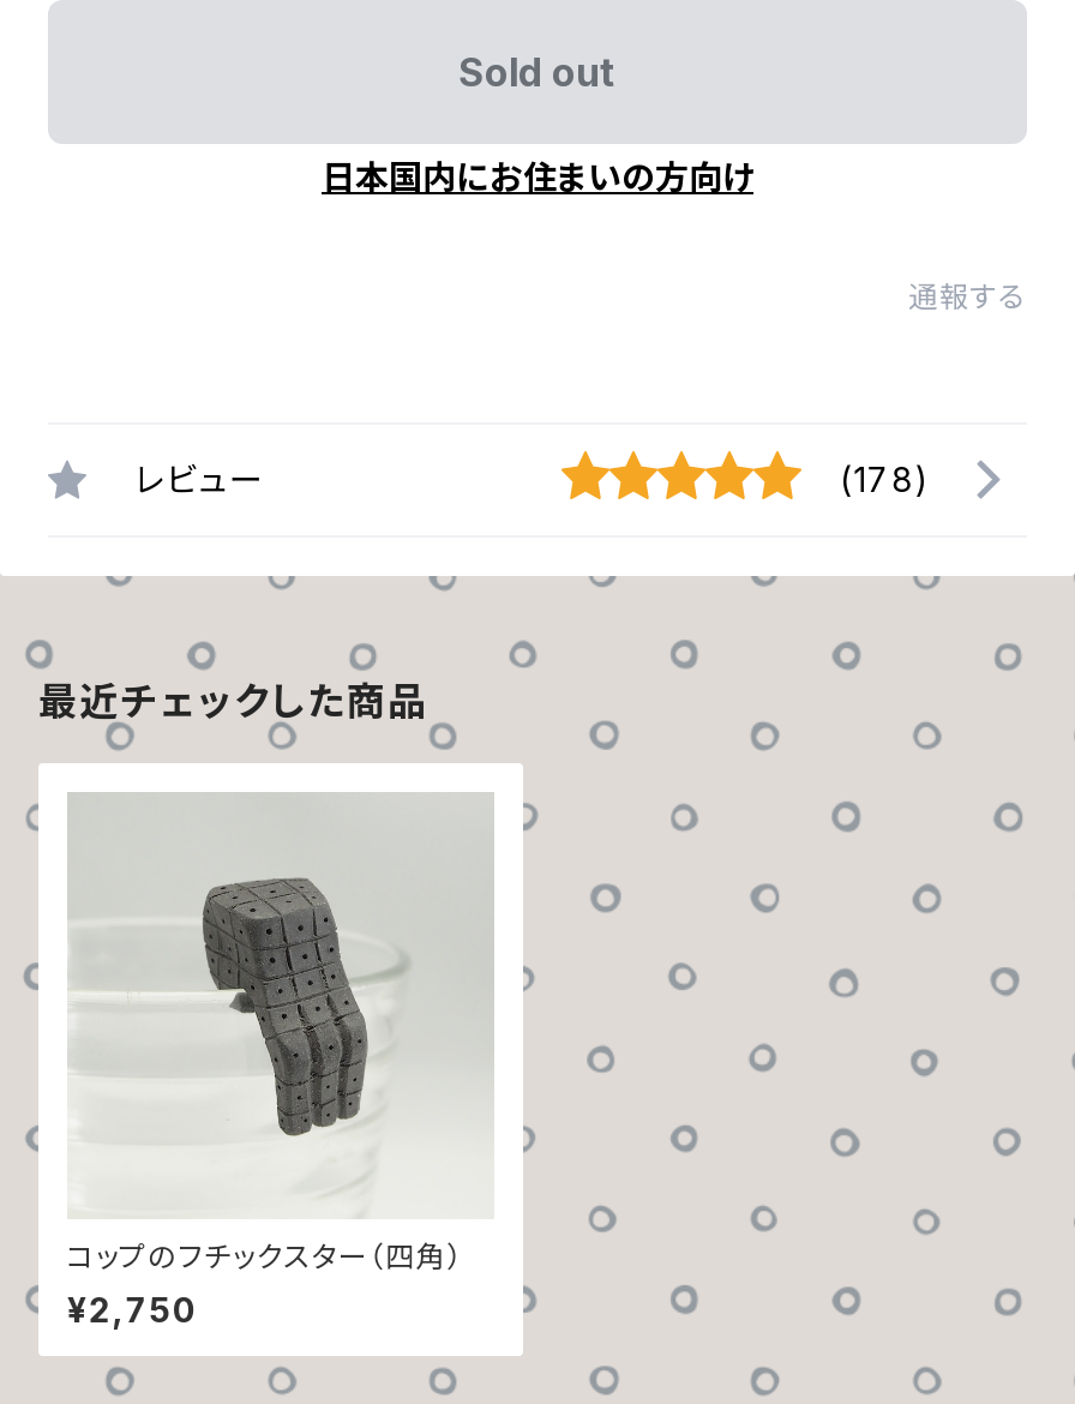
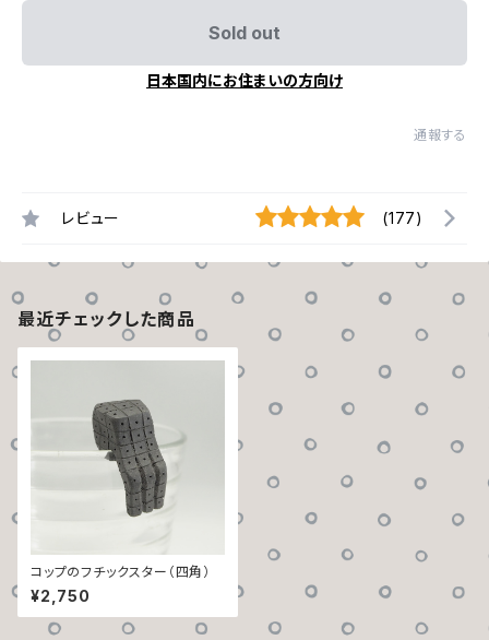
[840,458,931,499] (178) -> [382,209,424,227] (177)

